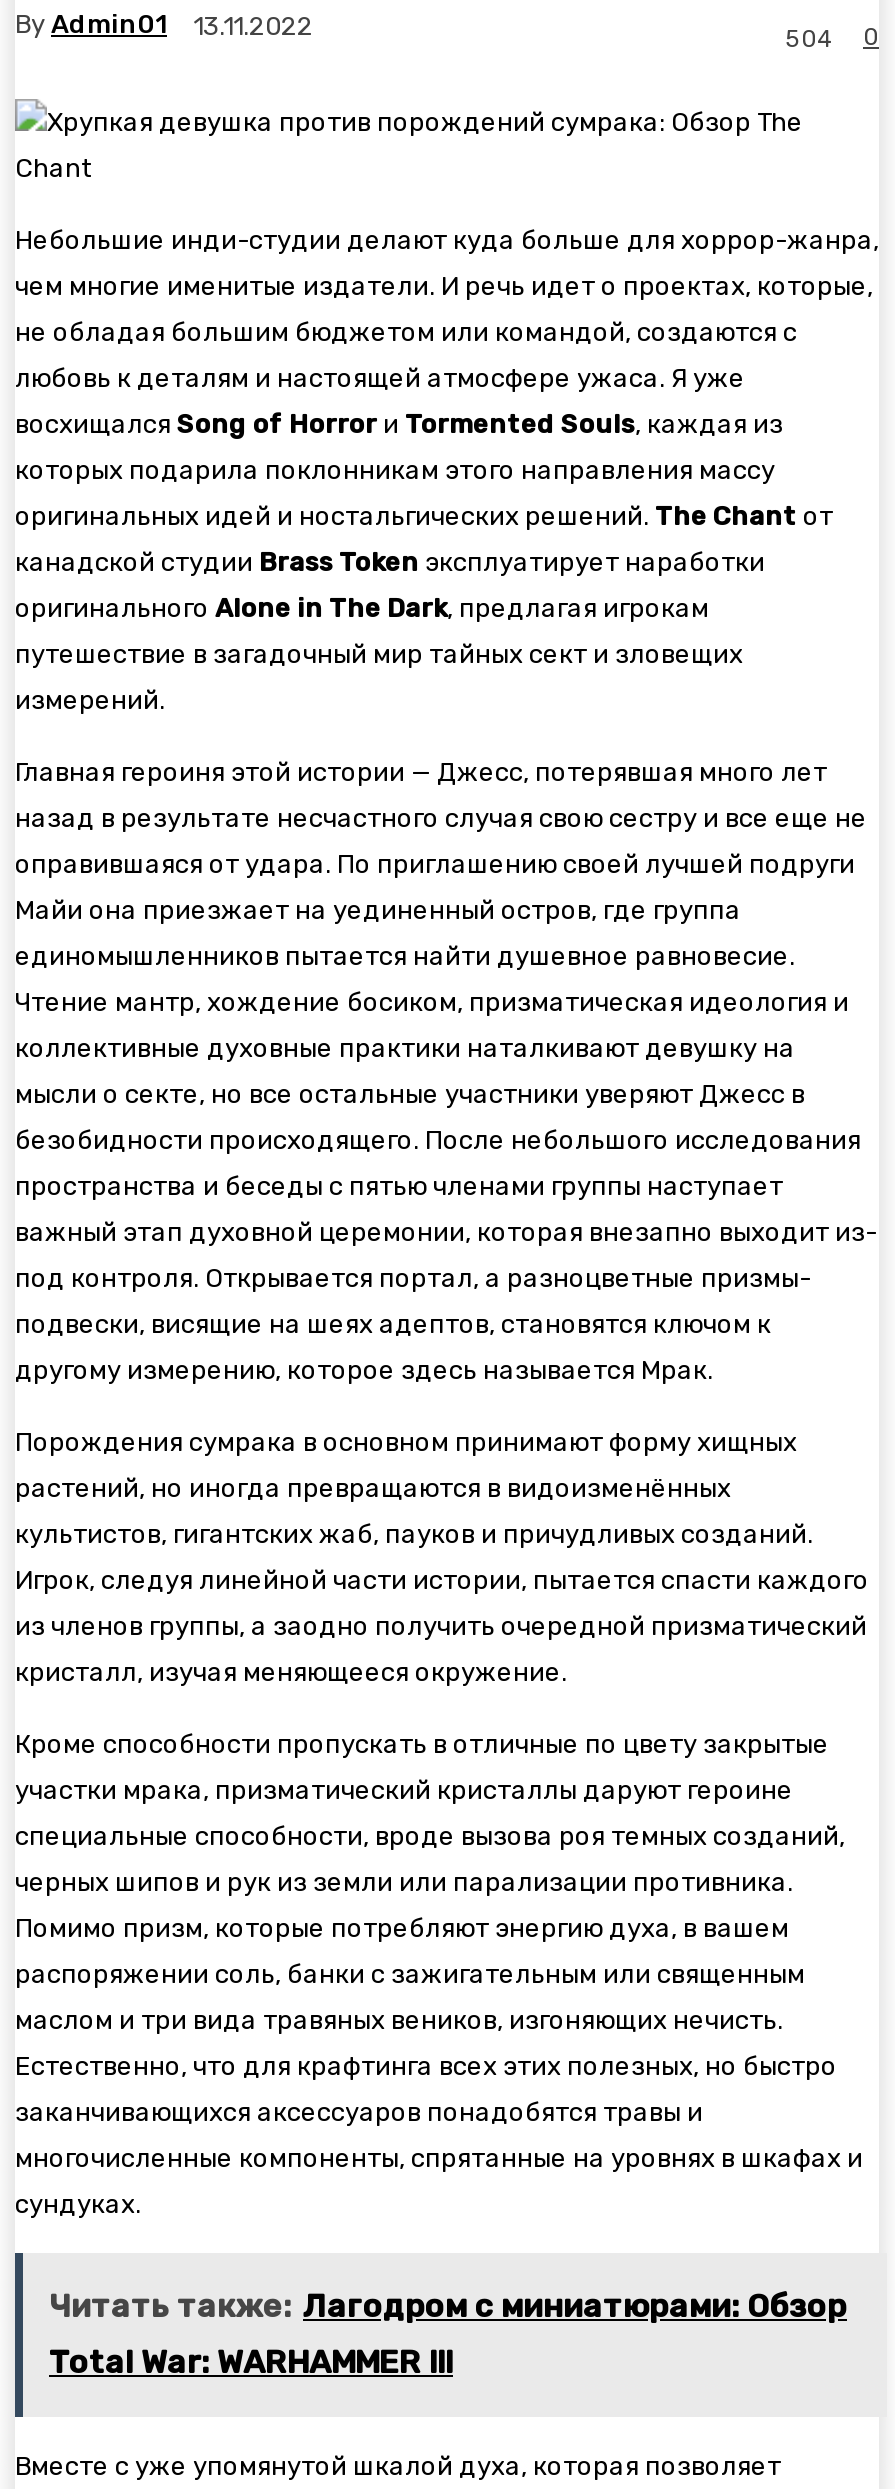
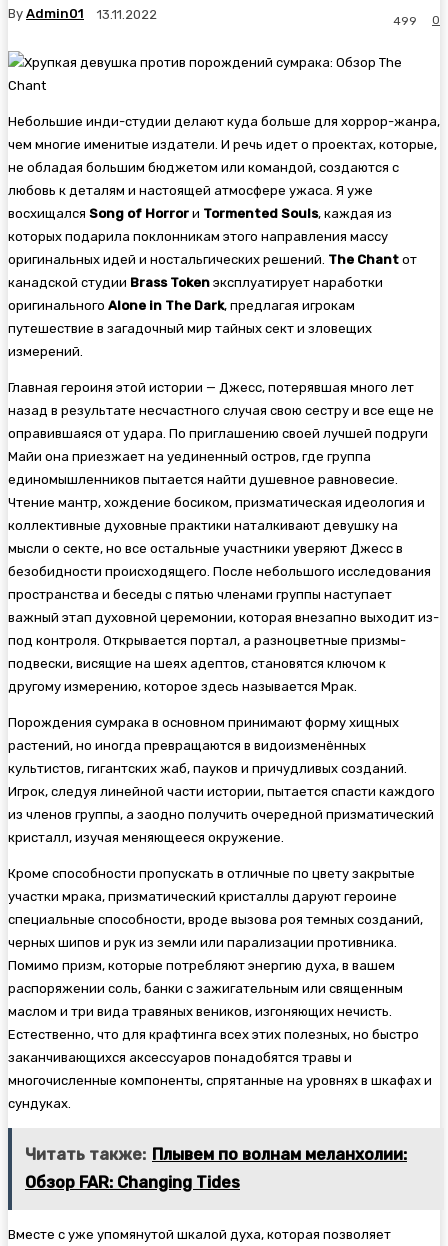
[785,22,879,52] 504 0 -> [393,13,440,28] 499 0
[49,2286,847,2324] Читать также: Лагодром с миниатюрами: Обзор -> [25,1145,407,1164] Читать также: Плывем по волнам меланхолии:
[49,2342,453,2380] Total War: WARHAMMER III -> [25,1173,240,1192] Обзор FAR: Changing Tides

